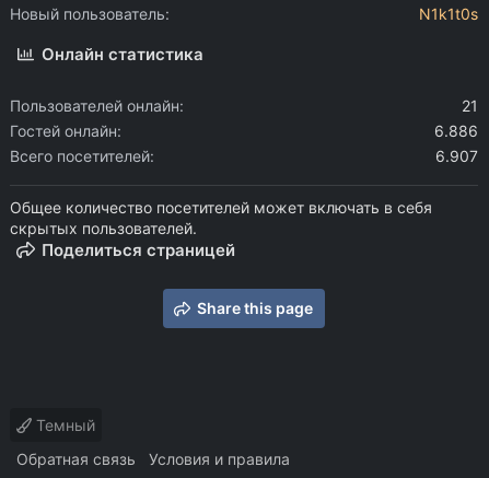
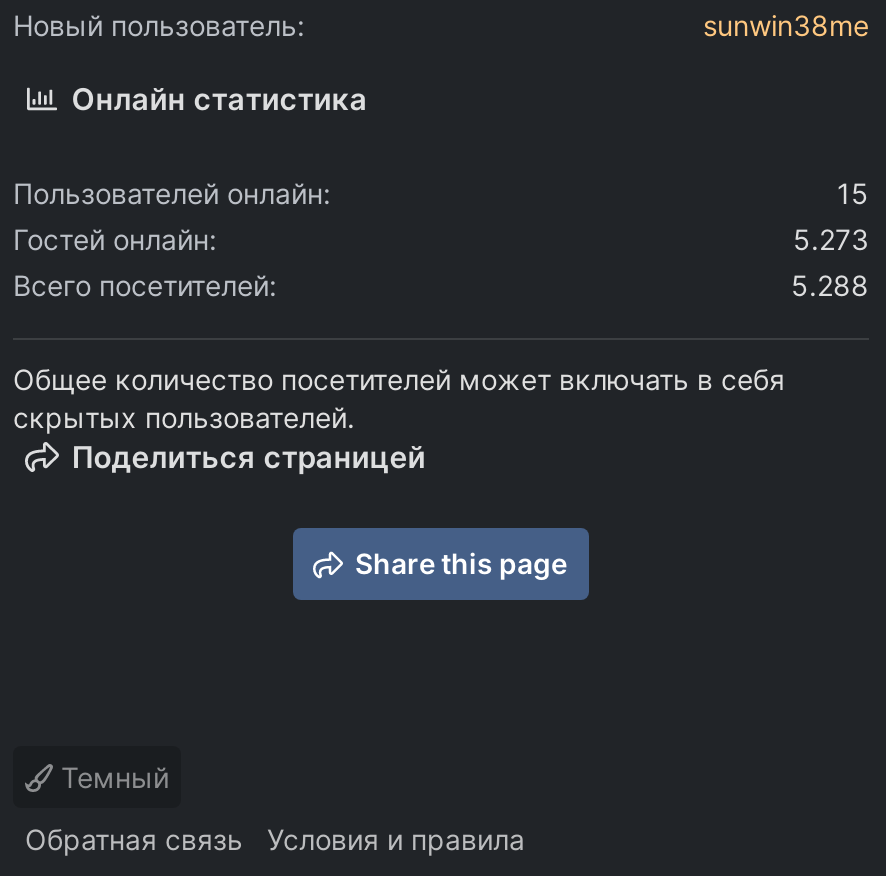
[419,4,478,23] N1k1t0s -> [703,8,869,42] sunwin38me
[462,96,478,115] 21 -> [837,176,869,210] 15
[434,121,478,140] 6.886 -> [793,222,869,256] 5.273
[435,147,478,165] 6.907 -> [791,268,869,302] 5.288

